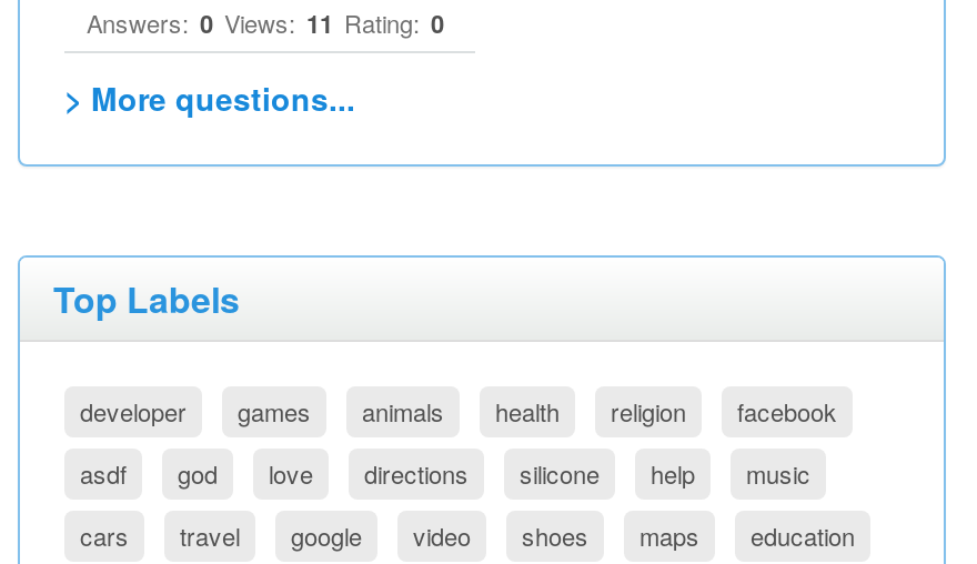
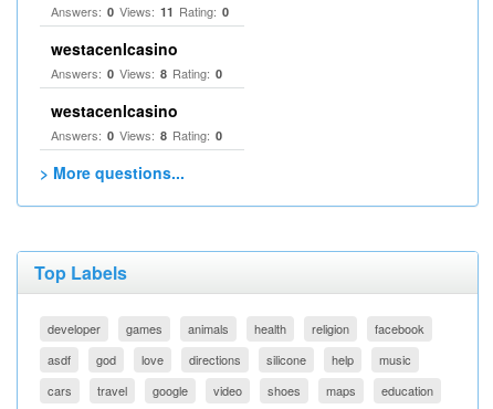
none -> [51,38,222,144] westacenlcasino | Answers: 0 Views: 8 Rating: 0 | westacenlcasino | Answers: 0 Views: 8 Rating: 0

